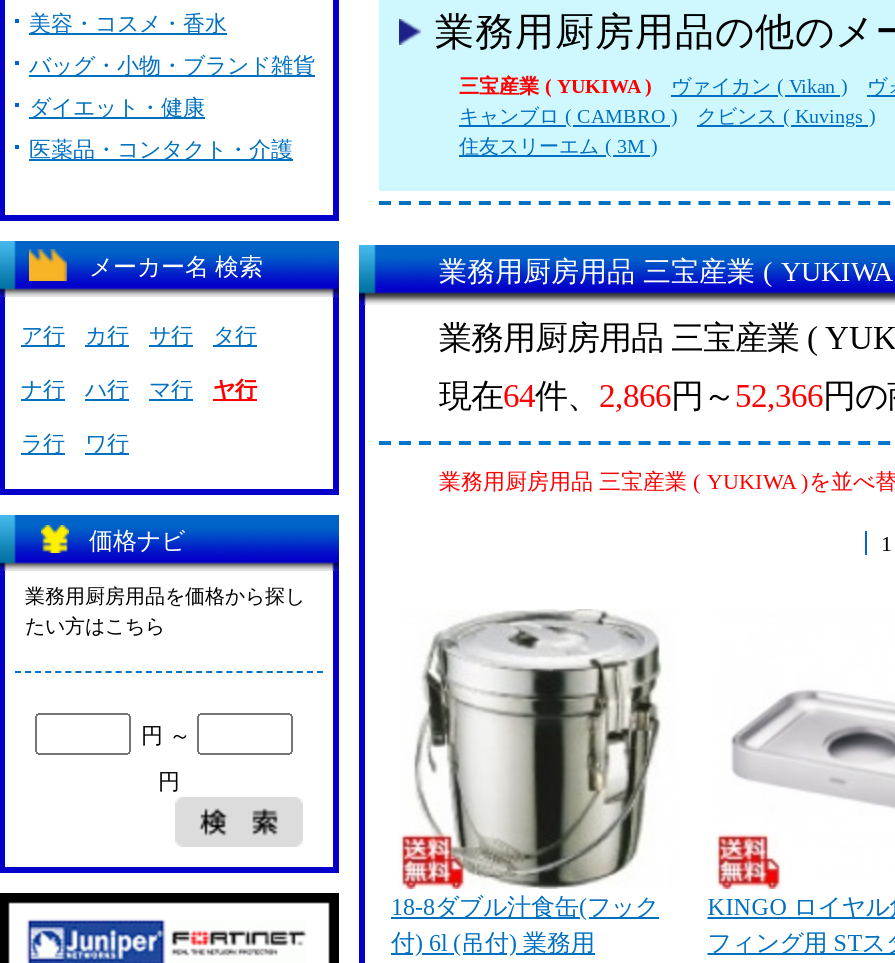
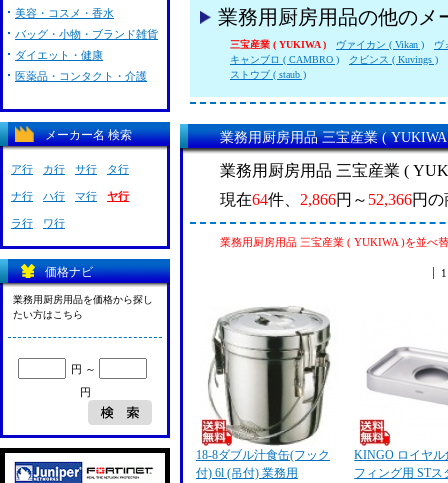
[459,135,657,157] 住友スリーエム ( 3M ) -> [230,69,306,80] ストウブ ( staub )

